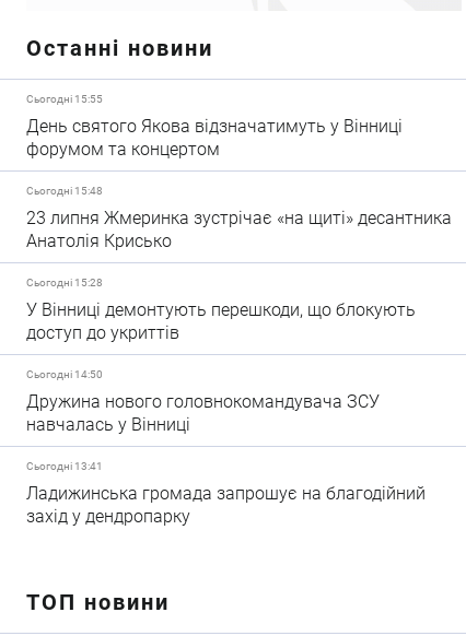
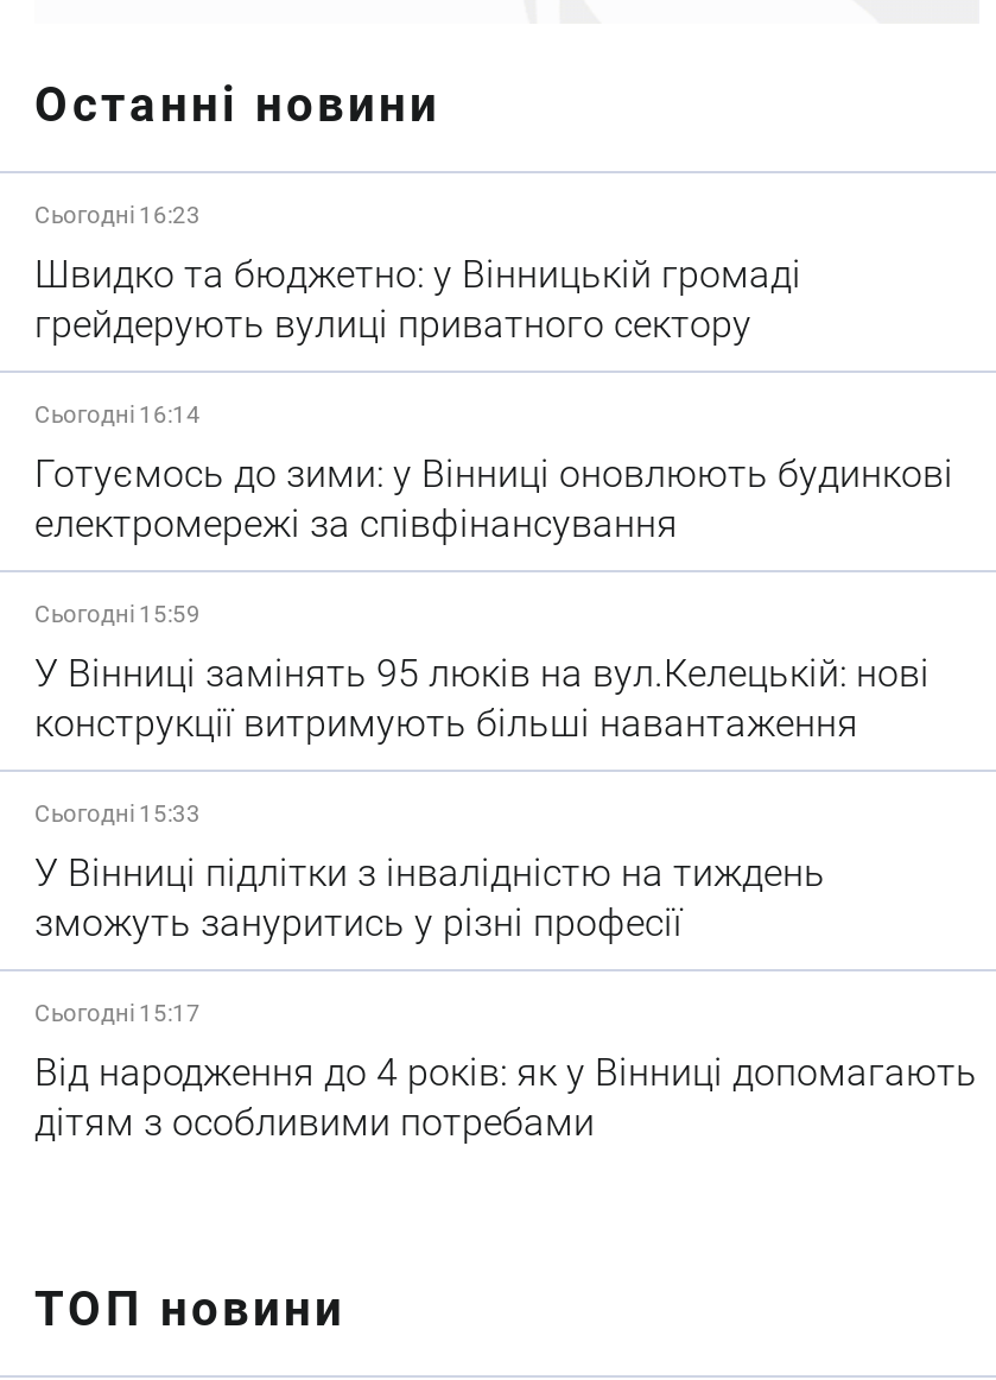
[26,91,403,160] Сьогодні 15:55 | День святого Якова відзначатимуть у Вінниці | форумом та концертом -> [34,198,801,348] Сьогодні 16:23 | Швидко та бюджетно: у Вінницькій громаді | грейдерують вулиці приватного сектору
[26,183,452,252] Сьогодні 15:48 | 23 липня Жмеринка зустрічає «на щиті» десантника | Анатолія Крисько -> [34,398,953,547] Сьогодні 16:14 | Готуємось до зими: у Вінниці оновлюють будинкові | електромережі за співфінансування
[26,275,416,344] Сьогодні 15:28 | У Вінниці демонтують перешкоди, що блокують | доступ до укриттів -> [34,597,930,747] Сьогодні 15:59 | У Вінниці замінять 95 люків на вул.Келецькій: нові | конструкції витримують більші навантаження
[26,367,380,435] Сьогодні 14:50 | Дружина нового головнокомандувача ЗСУ | навчалась у Вінниці -> [34,797,825,946] Сьогодні 15:33 | У Вінниці підлітки з інвалідністю на тиждень | зможуть зануритись у різні професії
[26,458,426,527] Сьогодні 13:41 | Ладижинська громада запрошує на благодійний | захід у дендропарку -> [34,996,977,1146] Сьогодні 15:17 | Від народження до 4 років: як у Вінниці допомагають | дітям з особливими потребами

